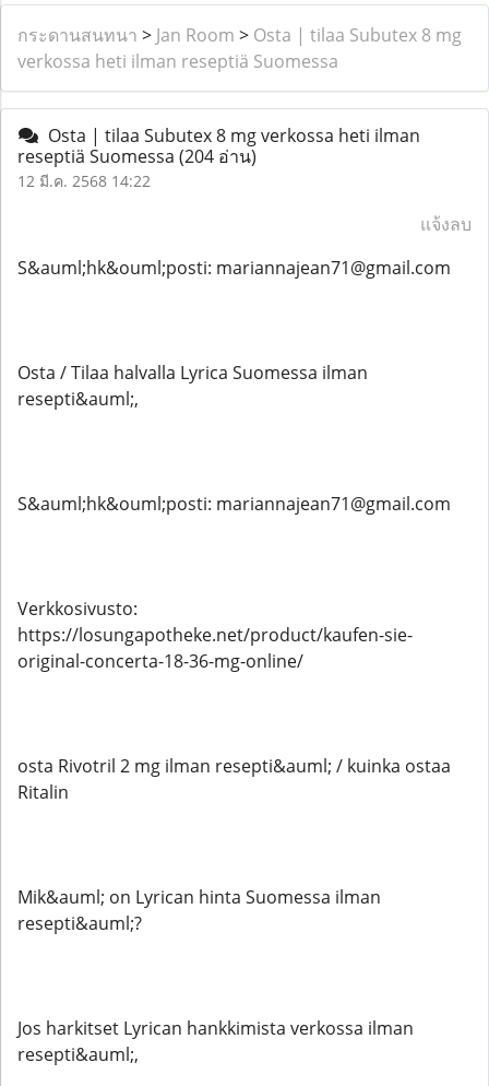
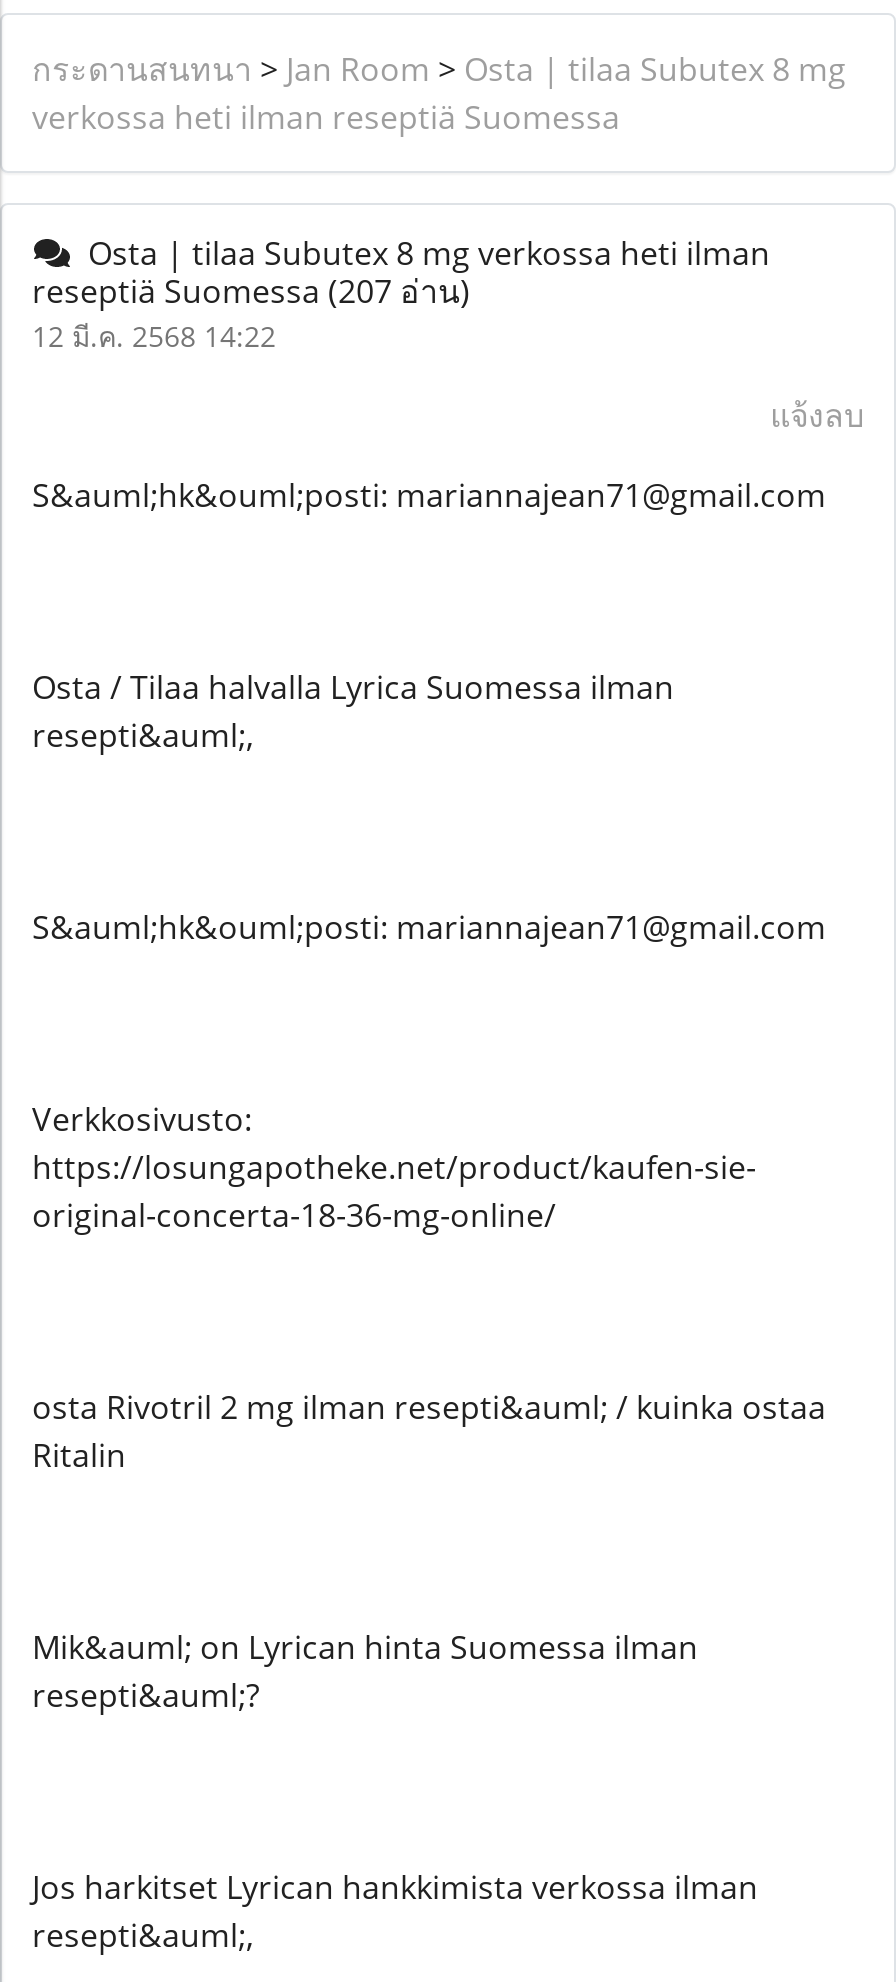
[17,144,257,168] reseptiä Suomessa (204 อ่าน) -> [32,269,470,313] reseptiä Suomessa (207 อ่าน)

